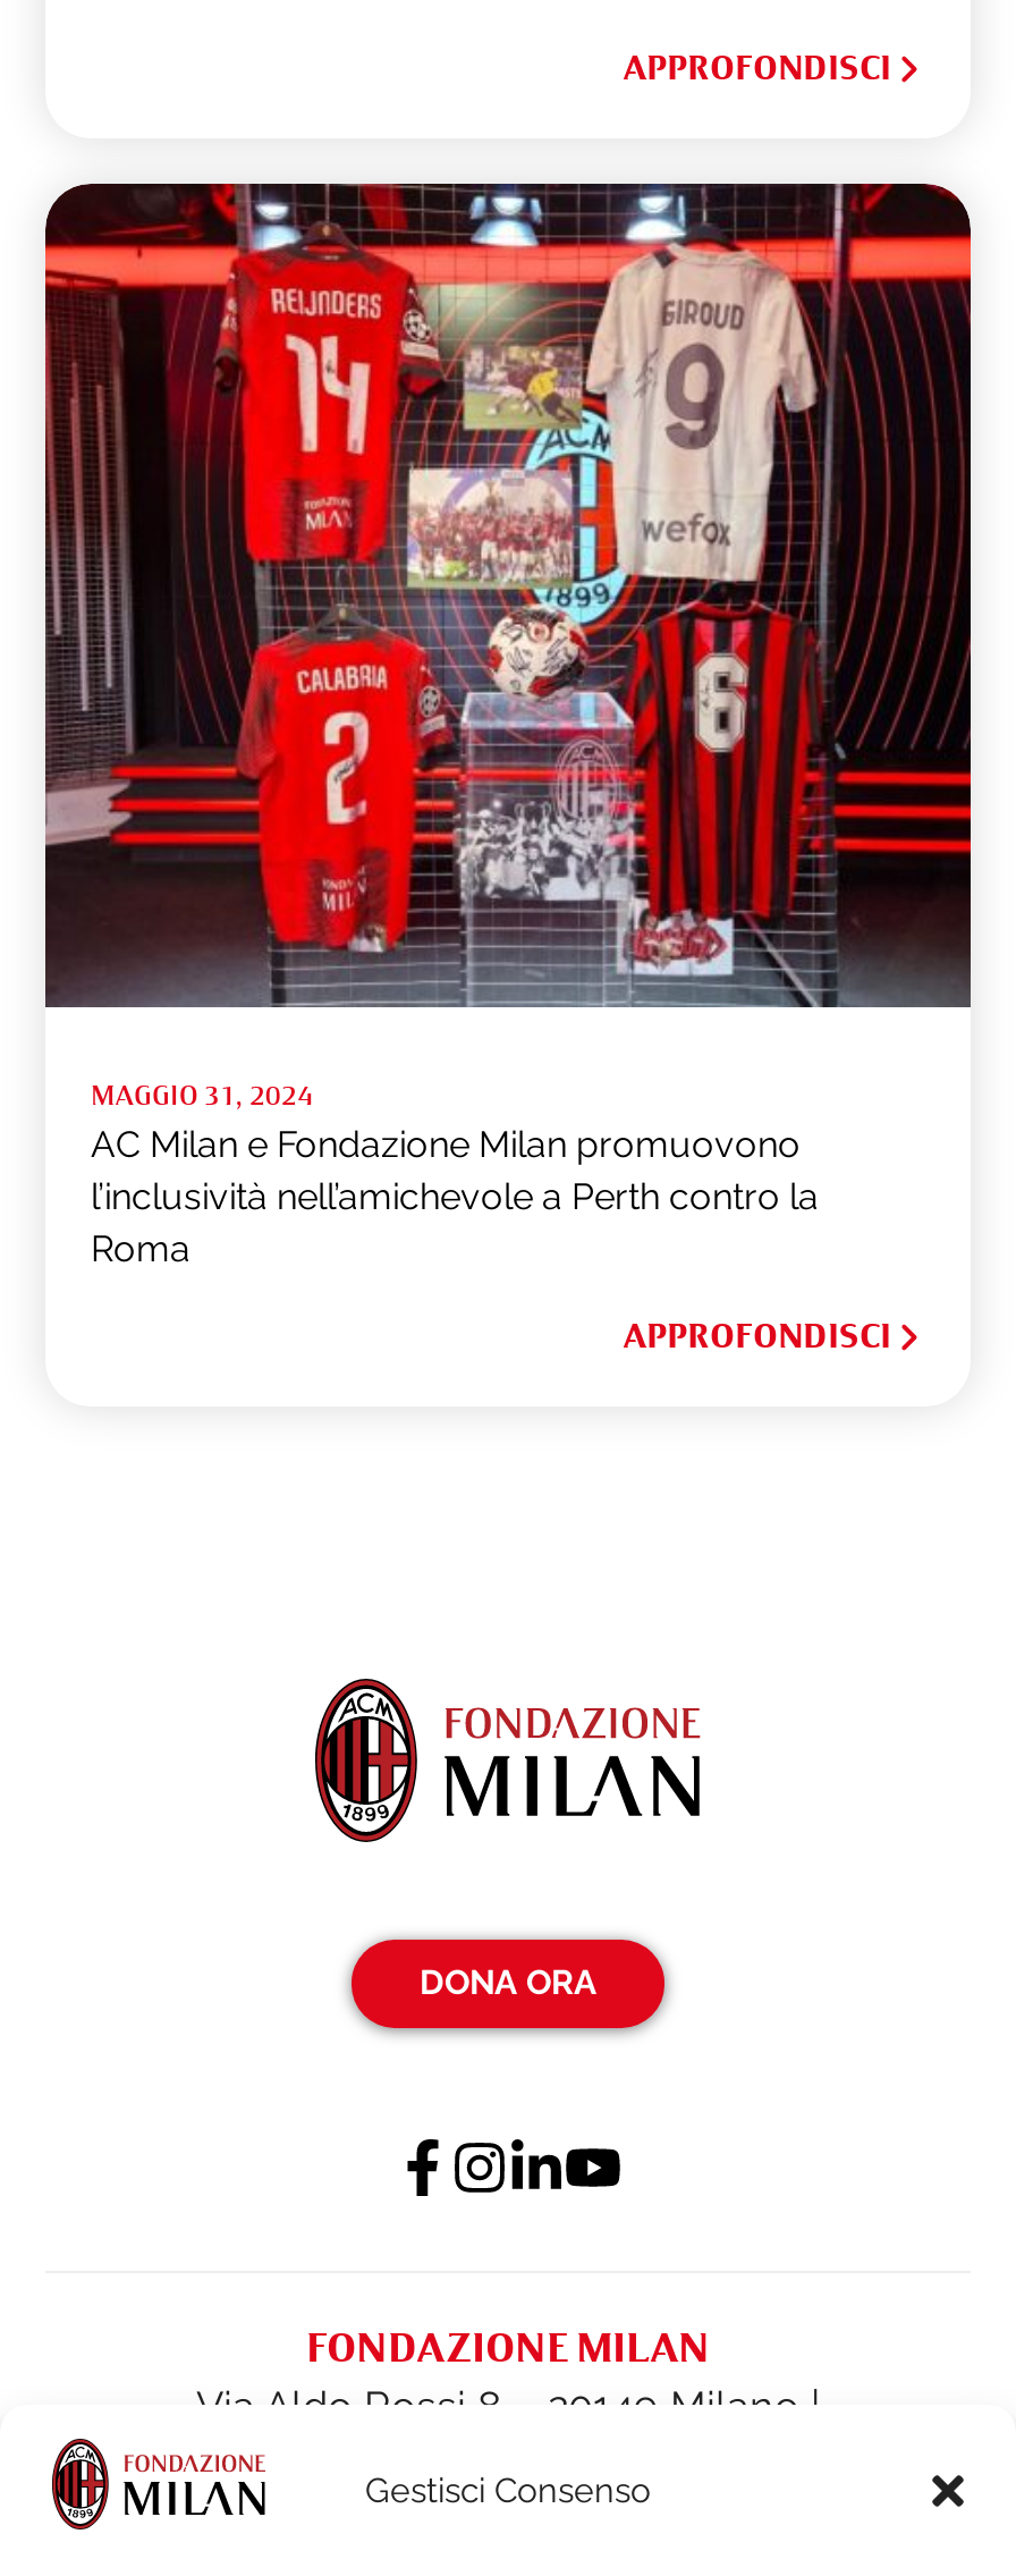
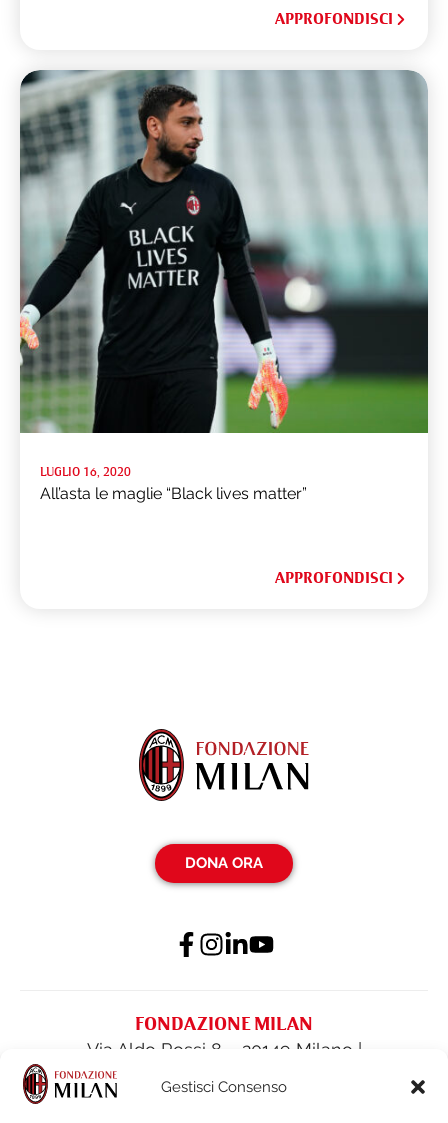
[43,181,973,1270] [image] | MAGGIO 31, 2024 | AC Milan e Fondazione Milan promuovono | l’inclusività nell’amichevole a Perth contro la | Roma -> [19,70,429,503] [image] | LUGLIO 16, 2020 | All’asta le maglie “Black lives matter”

